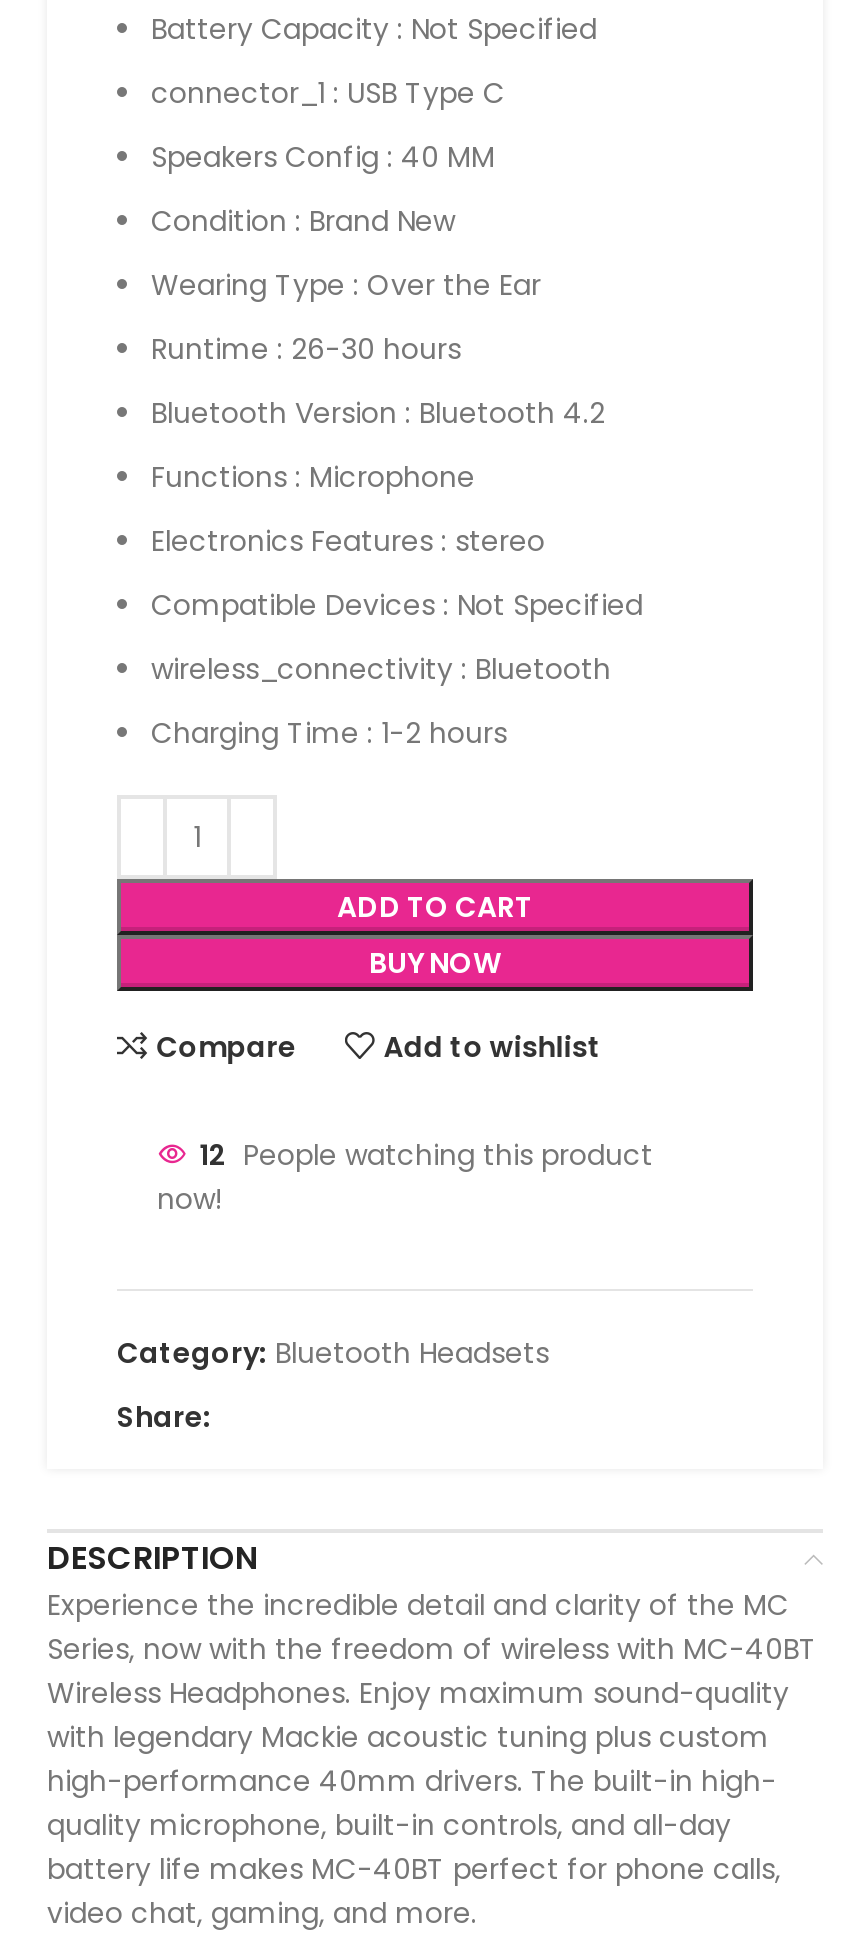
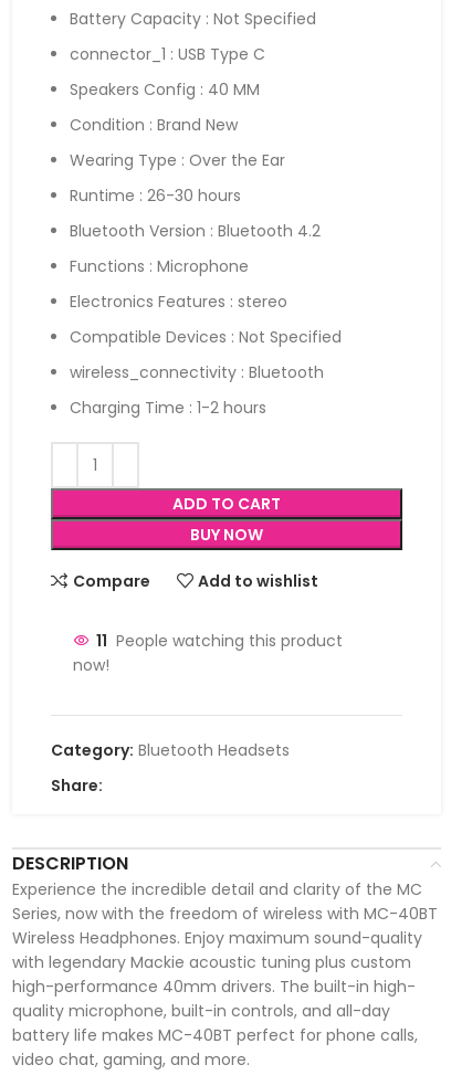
[199,1135,653,1175] 12 People watching this product -> [96,630,343,652] 11 People watching this product

